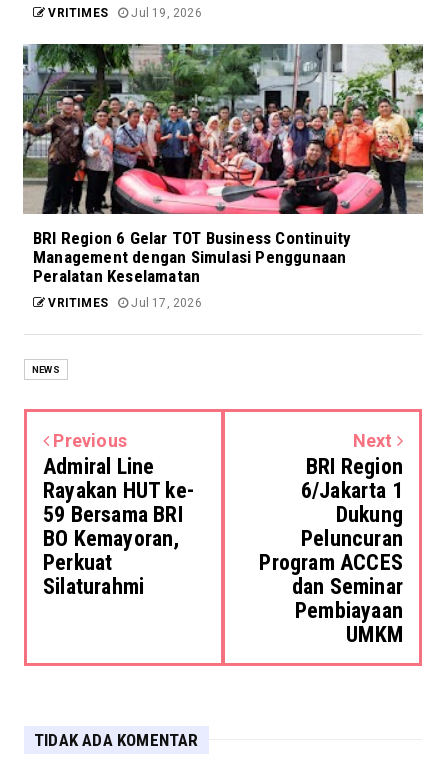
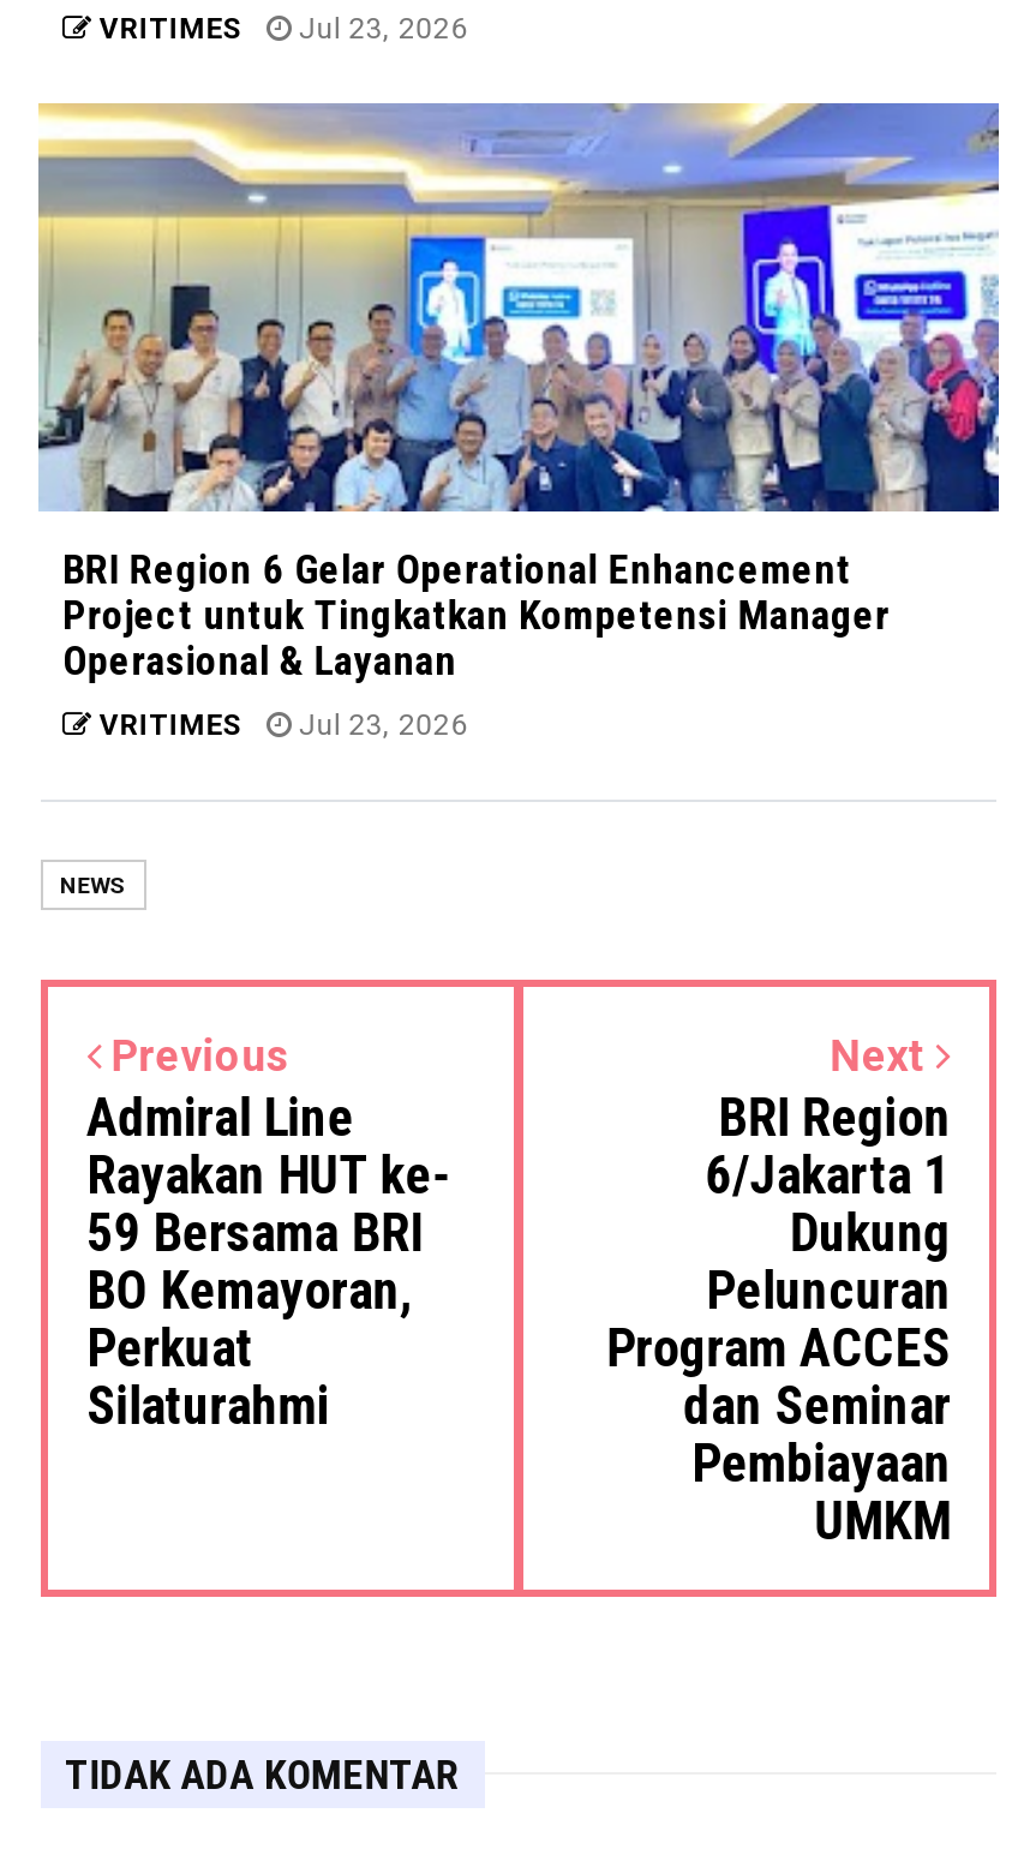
[45,6,202,20] VRITIMES Jul 19, 2026 -> [92,12,468,45] VRITIMES Jul 23, 2026
[22,43,424,286] [image] | BRI Region 6 Gelar TOT Business Continuity | Management dengan Simulasi Penggunaan | Peralatan Keselamatan -> [38,101,1001,684] [image] | BRI Region 6 Gelar Operational Enhancement | Project untuk Tingkatkan Kompetensi Manager | Operasional & Layanan
[45,296,202,310] VRITIMES Jul 17, 2026 -> [92,708,468,742] VRITIMES Jul 23, 2026

